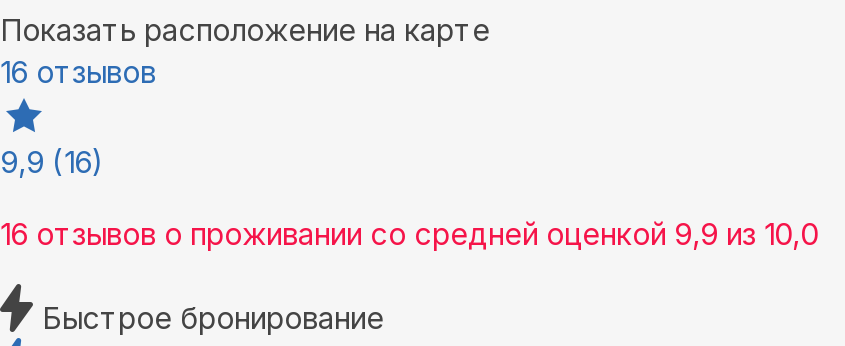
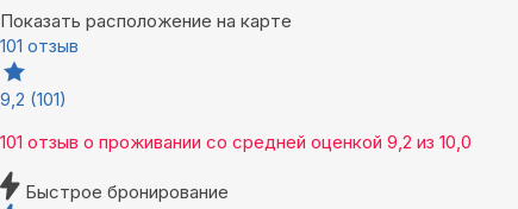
[0,53,156,91] 16 отзывов -> [0,35,79,57] 101 отзыв
[0,143,104,181] 9,9 (16) -> [0,88,67,111] 9,2 (101)
[0,215,818,253] 16 отзывов о проживании со средней оценкой 9,9 из 10,0 -> [0,131,472,154] 101 отзыв о проживании со средней оценкой 9,2 из 10,0

